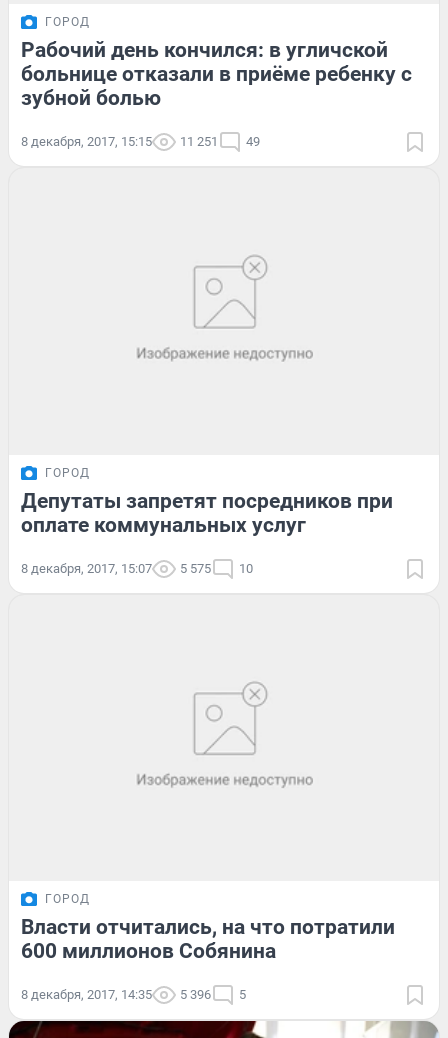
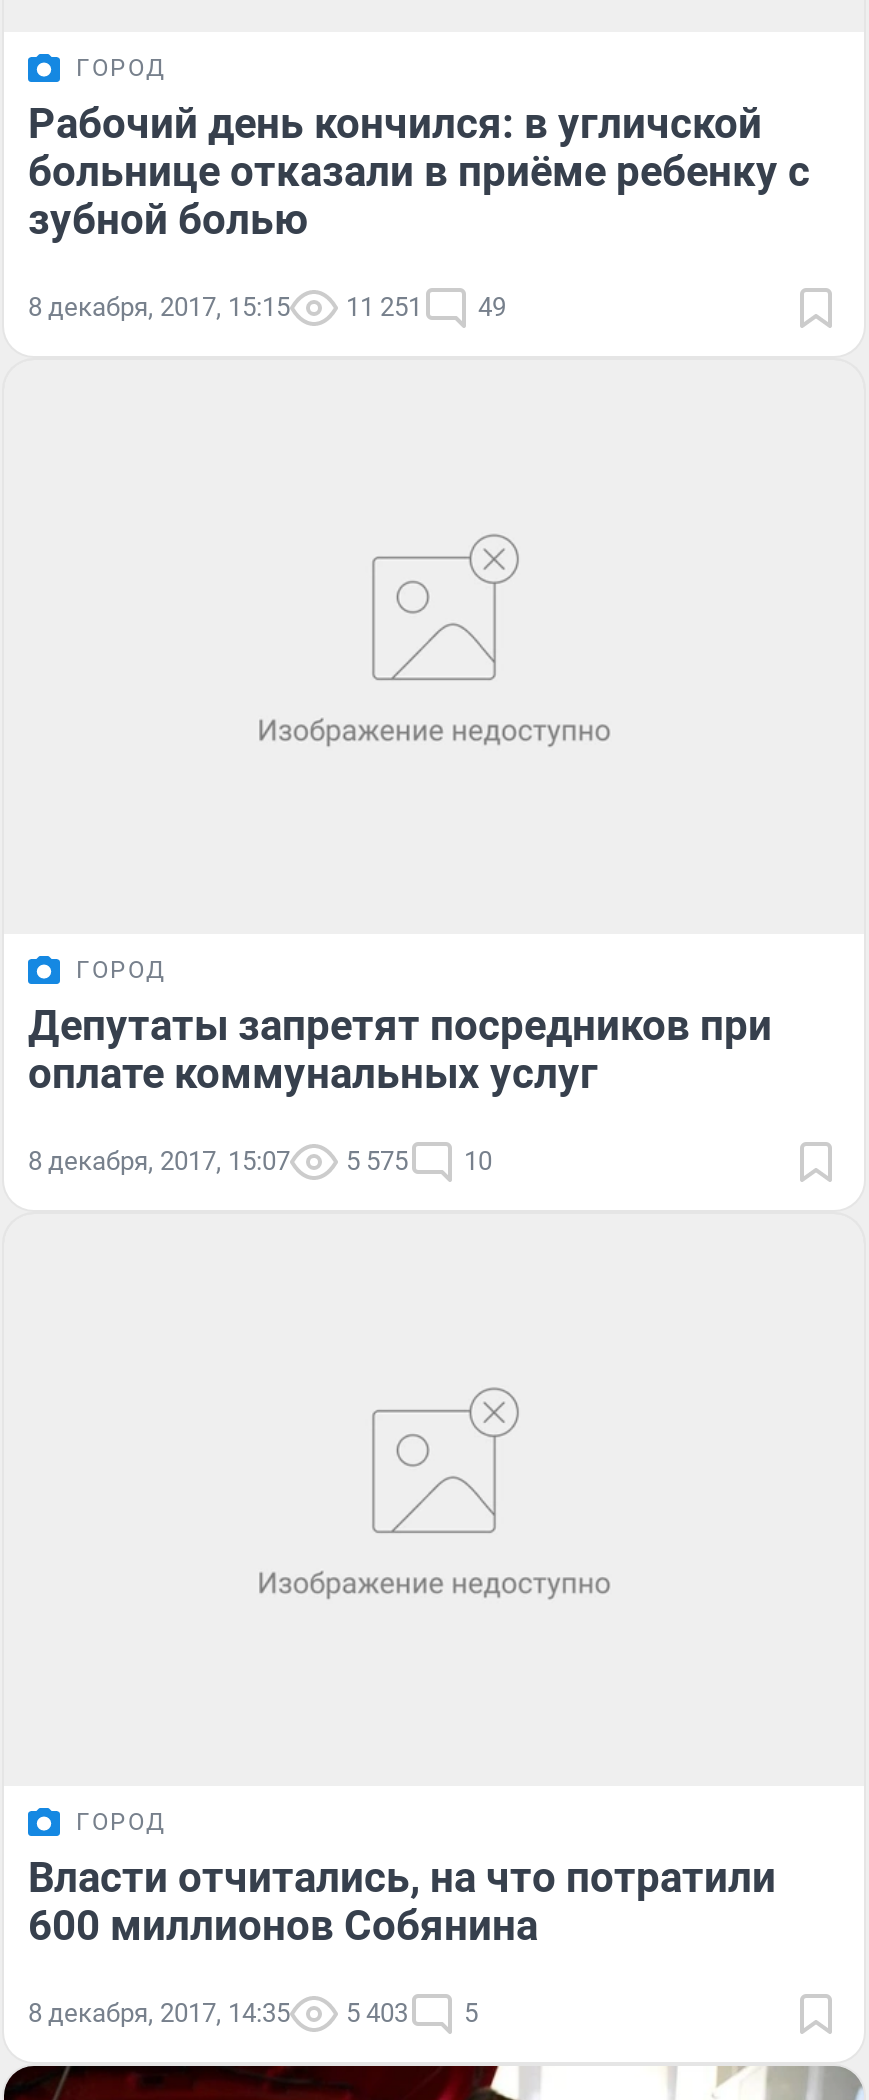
[21,987,246,1002] 8 декабря, 2017, 14:35 5 396 5 -> [28,1998,478,2028] 8 декабря, 2017, 14:35 5 403 5

